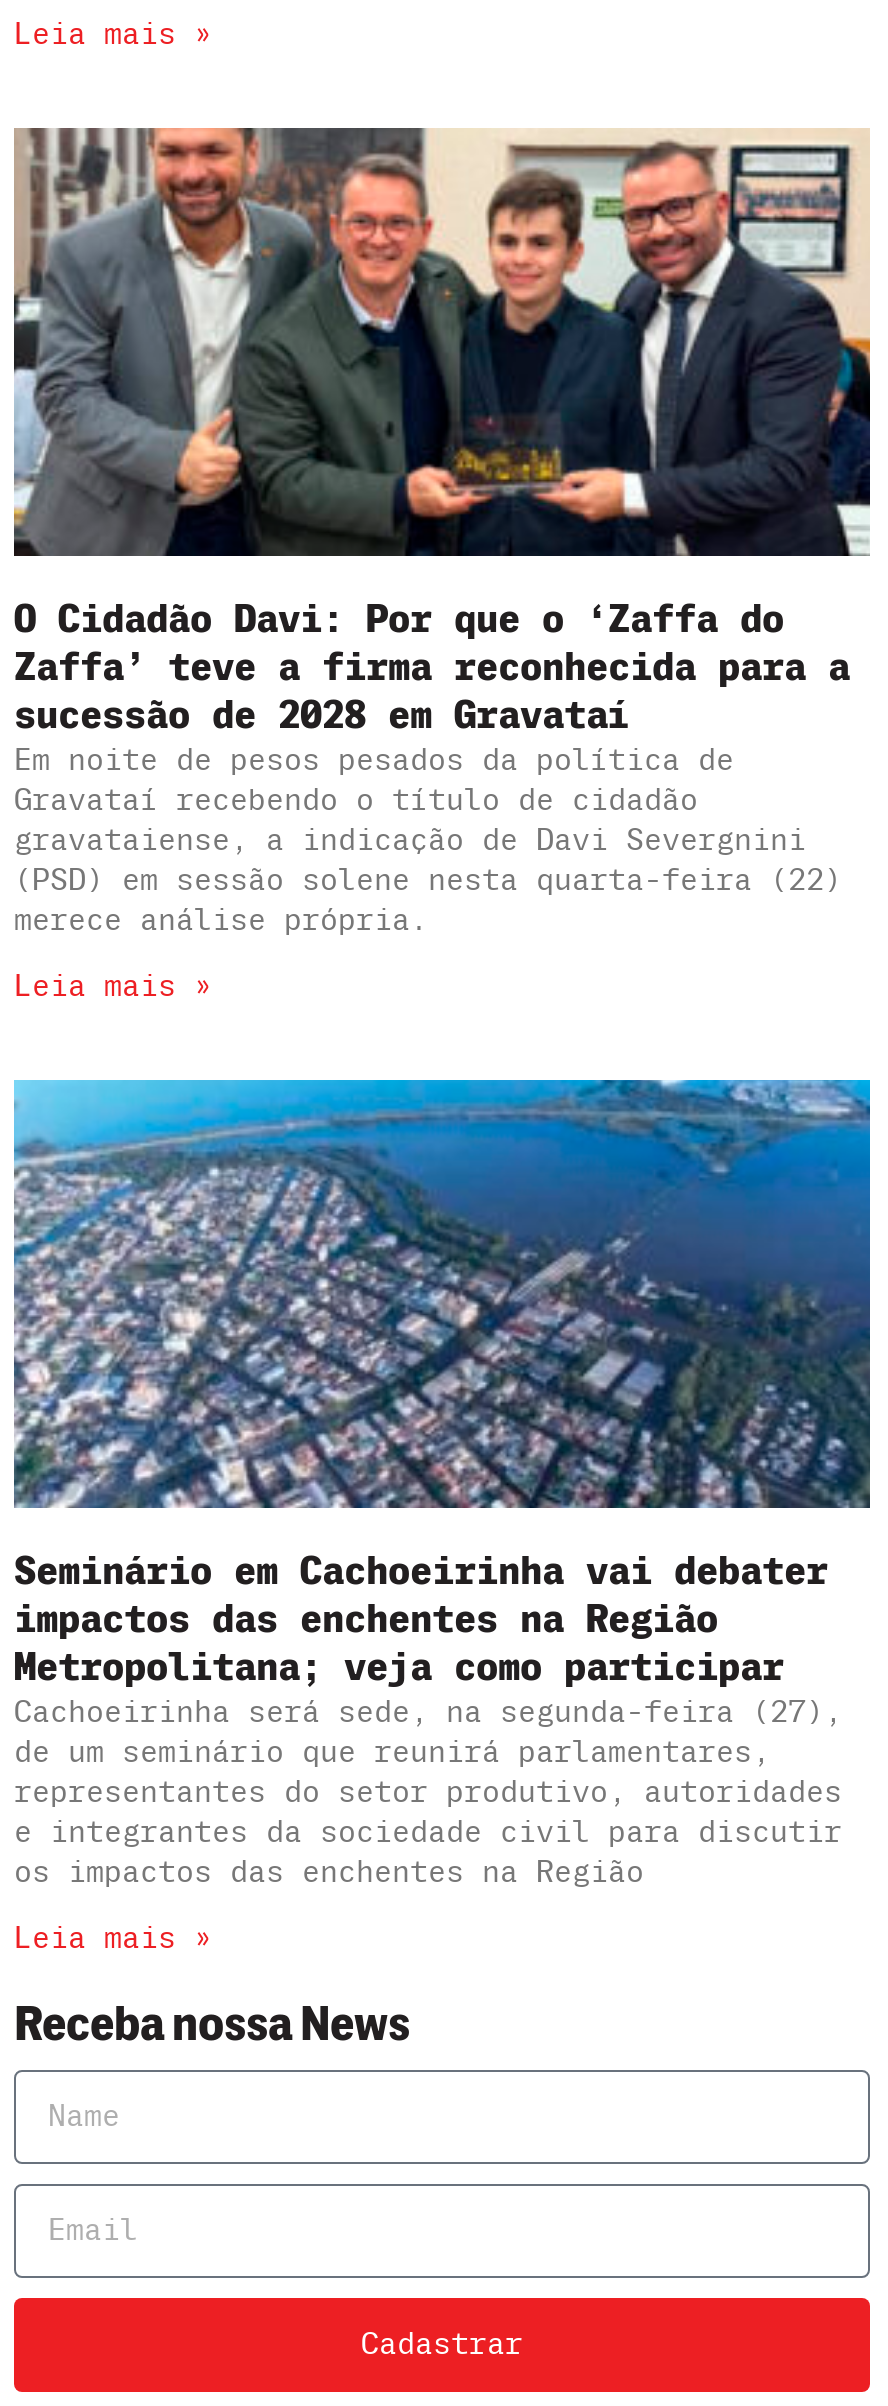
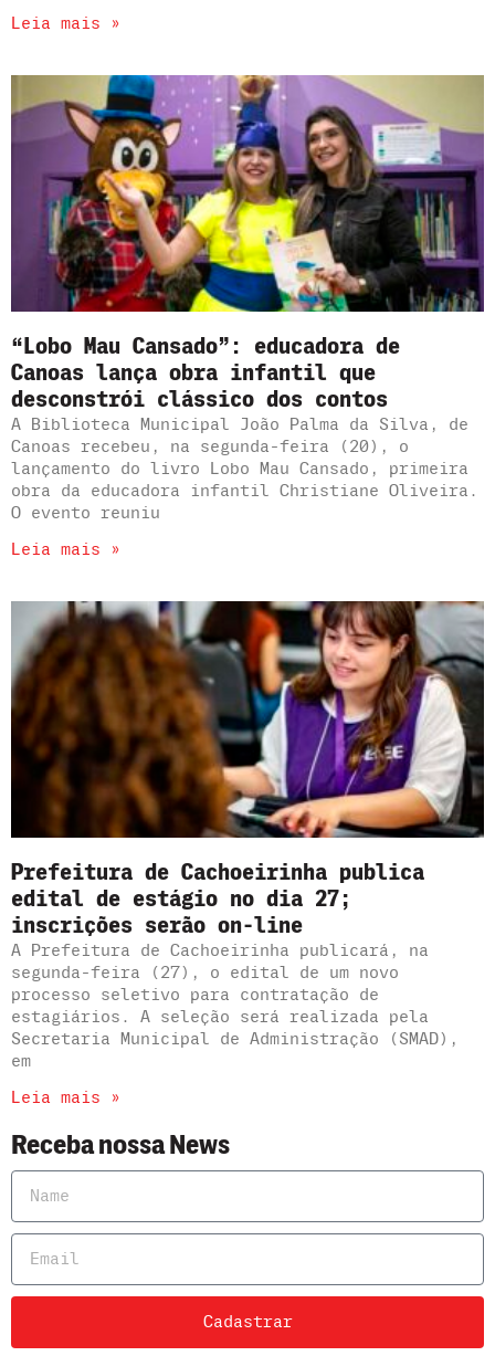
[12,126,872,938] [image] | O Cidadão Davi: Por que o ‘Zaffa do | Zaffa’ teve a firma reconhecida para a | sucessão de 2028 em Gravataí | Em noite de pesos pesados da política de | Gravataí recebendo o título de cidadão | gravataiense, a indicação de Davi Severgnini | (PSD) em sessão solene nesta quarta-feira (22) | merece análise própria. -> [10,74,485,523] [image] | “Lobo Mau Cansado”: educadora de | Canoas lança obra infantil que | desconstrói clássico dos contos | A Biblioteca Municipal João Palma da Silva, de | Canoas recebeu, na segunda-feira (20), o | lançamento do livro Lobo Mau Cansado, primeira | obra da educadora infantil Christiane Oliveira. | O evento reuniu
[12,1078,872,1890] [image] | Seminário em Cachoeirinha vai debater | impactos das enchentes na Região | Metropolitana; veja como participar | Cachoeirinha será sede, na segunda-feira (27), | de um seminário que reunirá parlamentares, | representantes do setor produtivo, autoridades | e integrantes da sociedade civil para discutir | os impactos das enchentes na Região -> [10,600,485,1071] [image] | Prefeitura de Cachoeirinha publica | edital de estágio no dia 27; | inscrições serão on-line | A Prefeitura de Cachoeirinha publicará, na | segunda-feira (27), o edital de um novo | processo seletivo para contratação de | estagiários. A seleção será realizada pela | Secretaria Municipal de Administração (SMAD), | em

